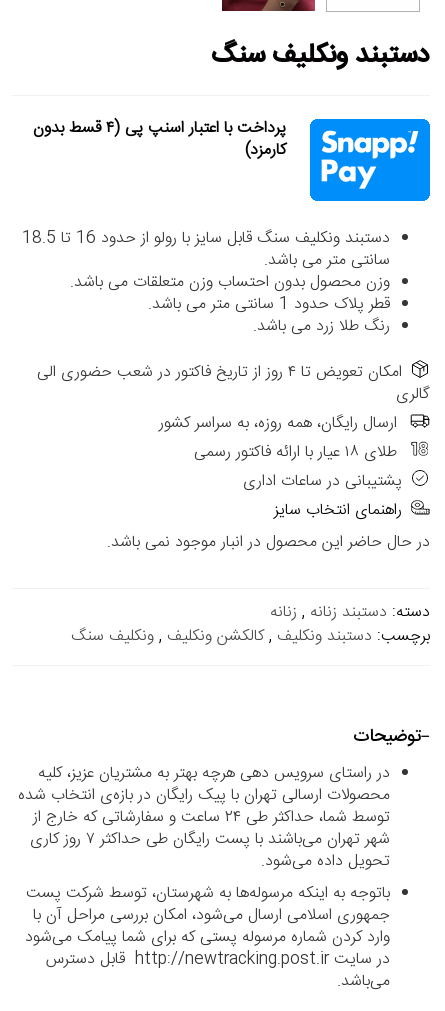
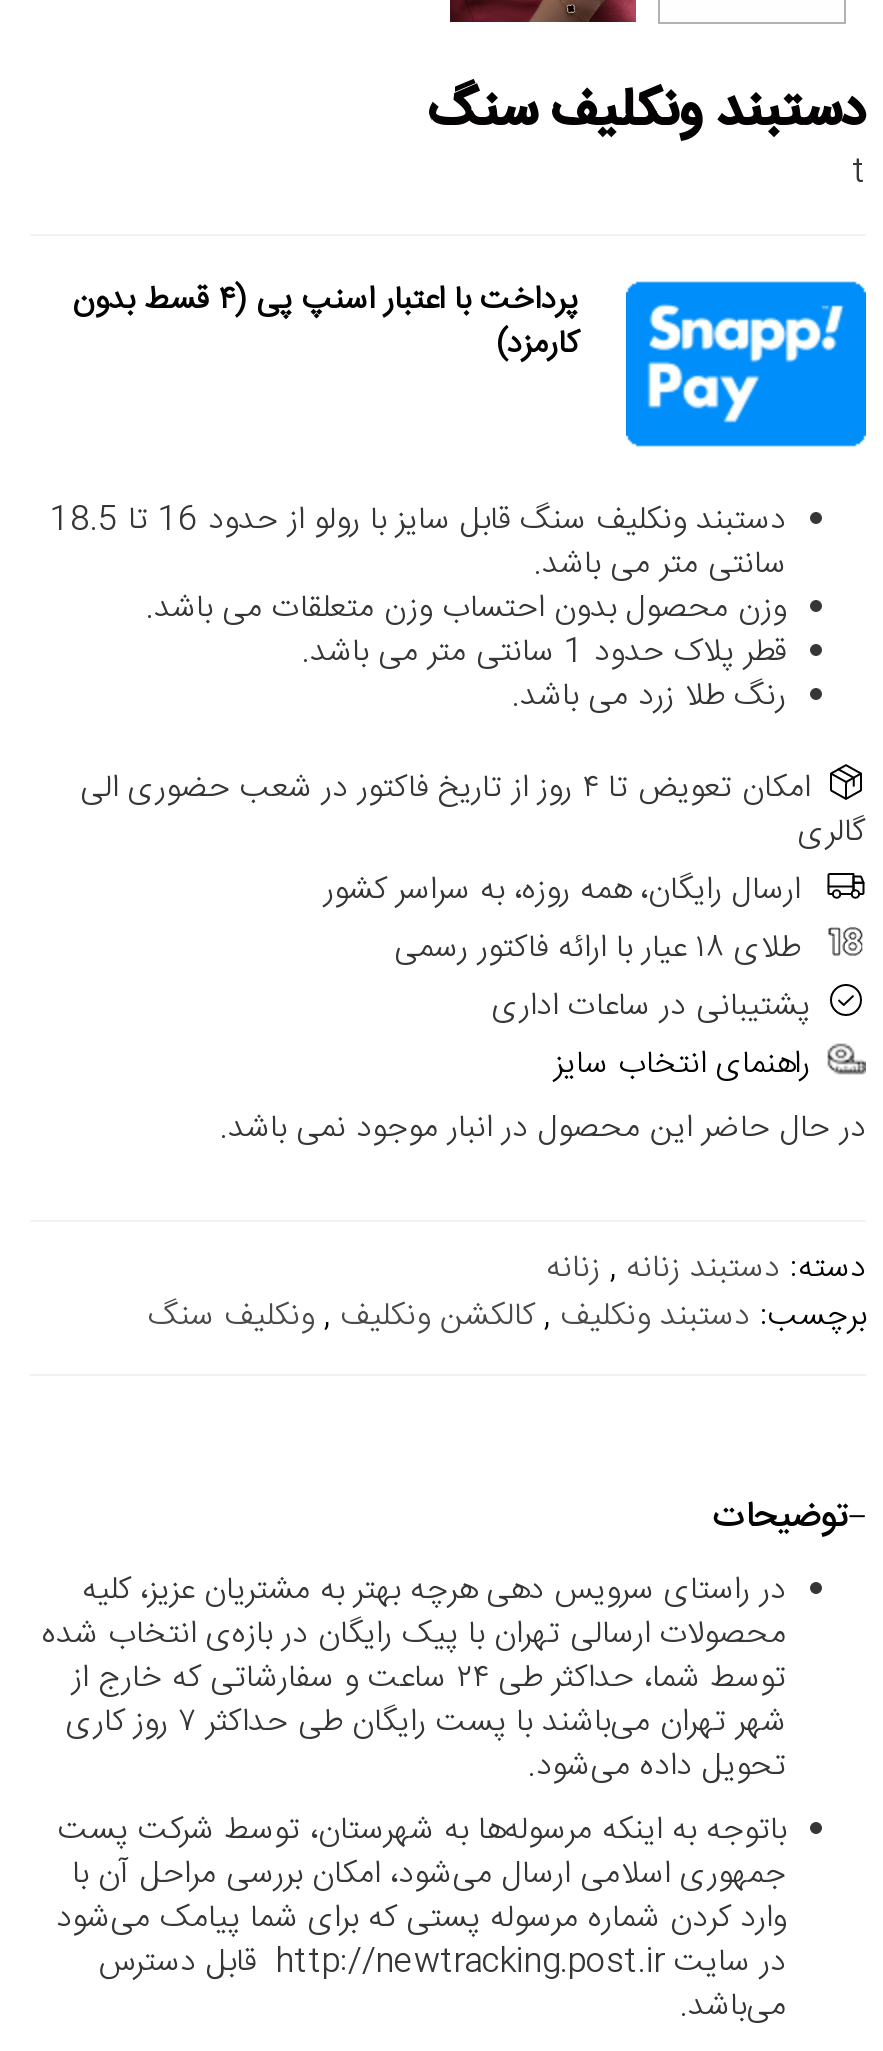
none -> [852,145,866,199] t

